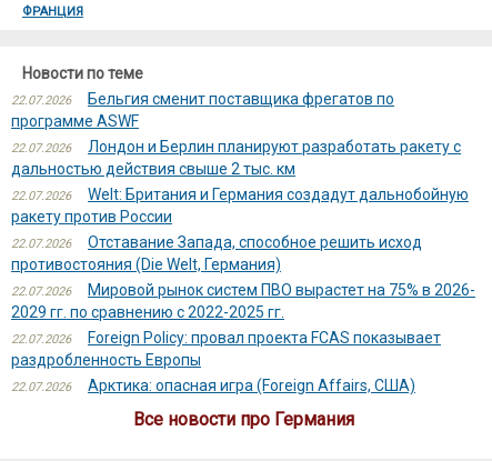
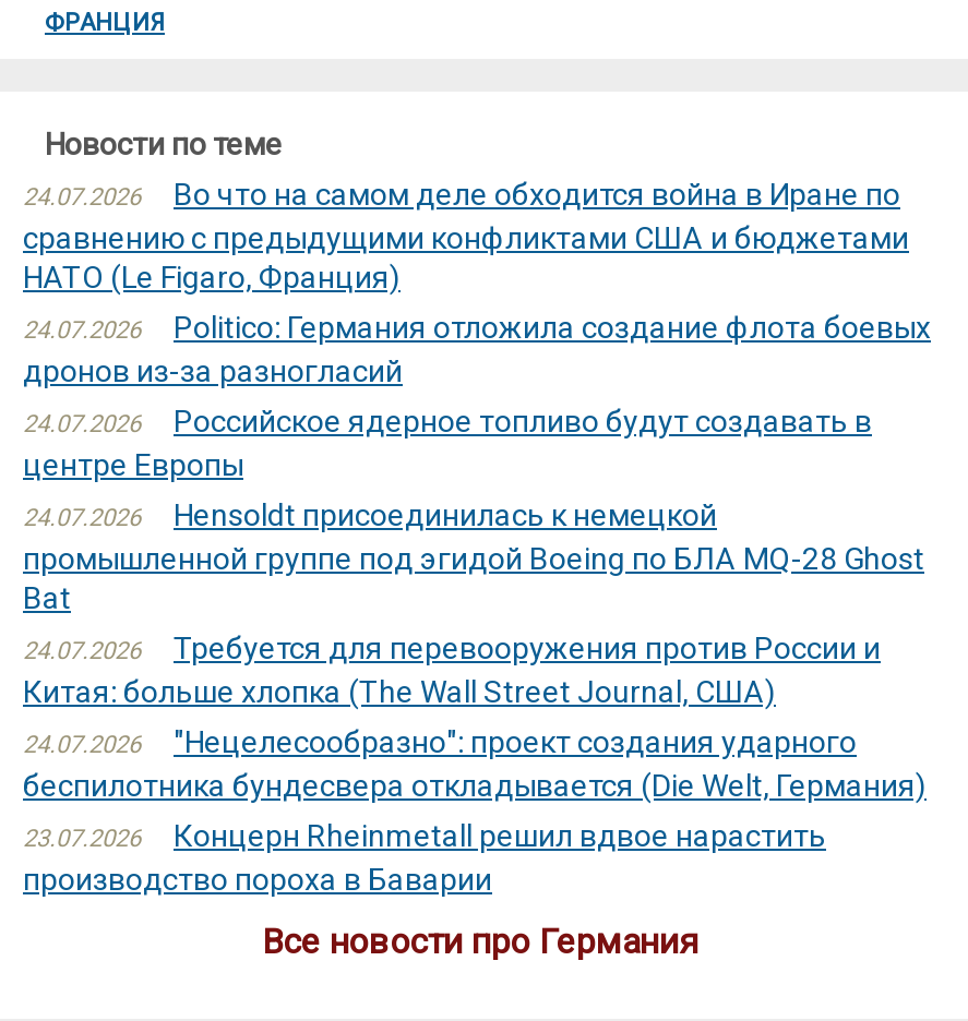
[11,90,394,130] 22.07.2026 | Бельгия сменит поставщика фрегатов по | программе ASWF -> [23,177,909,295] 24.07.2026 | Во что на самом деле обходится война в Иране по | сравнению с предыдущими конфликтами США и бюджетами | НАТО (Le Figaro, Франция)
[11,138,461,178] 22.07.2026 | Лондон и Берлин планируют разработать ракету с | дальностью действия свыше 2 тыс. км -> [23,310,931,389] 24.07.2026 | Politico: Германия отложила создание флота боевых | дронов из-за разногласий
[11,186,469,226] 22.07.2026 | Welt: Британия и Германия создадут дальнобойную | ракету против России -> [23,404,872,483] 24.07.2026 | Российское ядерное топливо будут создавать в | центре Европы
[11,234,422,274] 22.07.2026 | Отставание Запада, способное решить исход | противостояния (Die Welt, Германия) -> [23,498,924,616] 24.07.2026 | Hensoldt присоединилась к немецкой | промышленной группе под эгидой Boeing по БЛА MQ-28 Ghost | Bat
[11,281,475,321] 22.07.2026 | Мировой рынок систем ПВО вырастет на 75% в 2026- | 2029 гг. по сравнению с 2022-2025 гг. -> [23,631,881,710] 24.07.2026 | Требуется для перевооружения против России и | Китая: больше хлопка (The Wall Street Journal, США)
[11,329,441,369] 22.07.2026 | Foreign Policy: провал проекта FCAS показывает | раздробленность Европы -> [23,725,927,803] 24.07.2026 | "Нецелесообразно": проект создания ударного | беспилотника бундесвера откладывается (Die Welt, Германия)
[11,377,415,395] 22.07.2026 | Арктика: опасная игра (Foreign Affairs, США) -> [23,819,826,897] 23.07.2026 | Концерн Rheinmetall решил вдвое нарастить | производство пороха в Баварии

